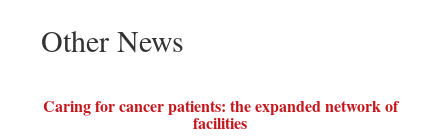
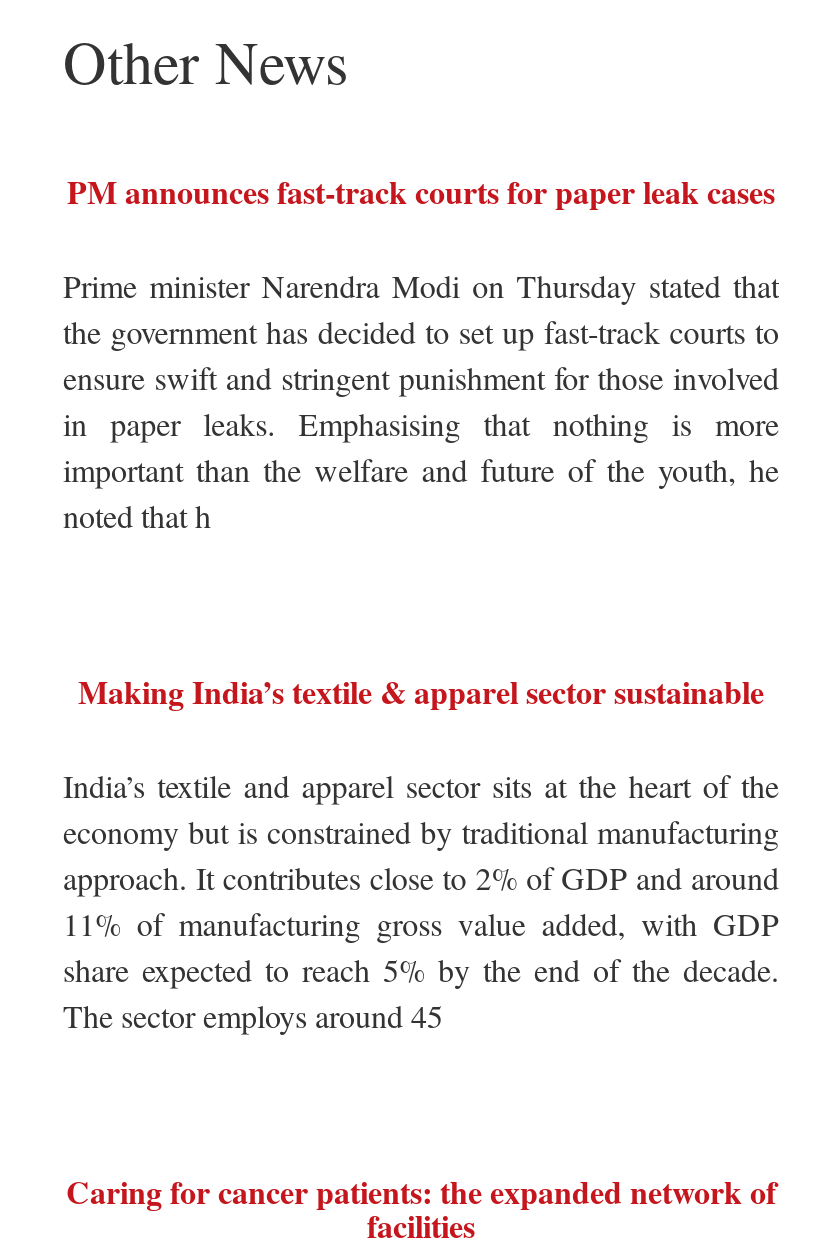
none -> [63,168,779,536] PM announces fast-track courts for paper leak cases | Prime minister Narendra Modi on Thursday stated that | the government has decided to set up fast-track courts to | ensure swift and stringent punishment for those involved | in paper leaks. Emphasising that nothing is more | important than the welfare and future of the youth, he | noted that h
none -> [63,668,779,1036] Making India’s textile & apparel sector sustainable | India’s textile and apparel sector sits at the heart of the | economy but is constrained by traditional manufacturing | approach. It contributes close to 2% of GDP and around | 11% of manufacturing gross value added, with GDP | share expected to reach 5% by the end of the decade. | The sector employs around 45

